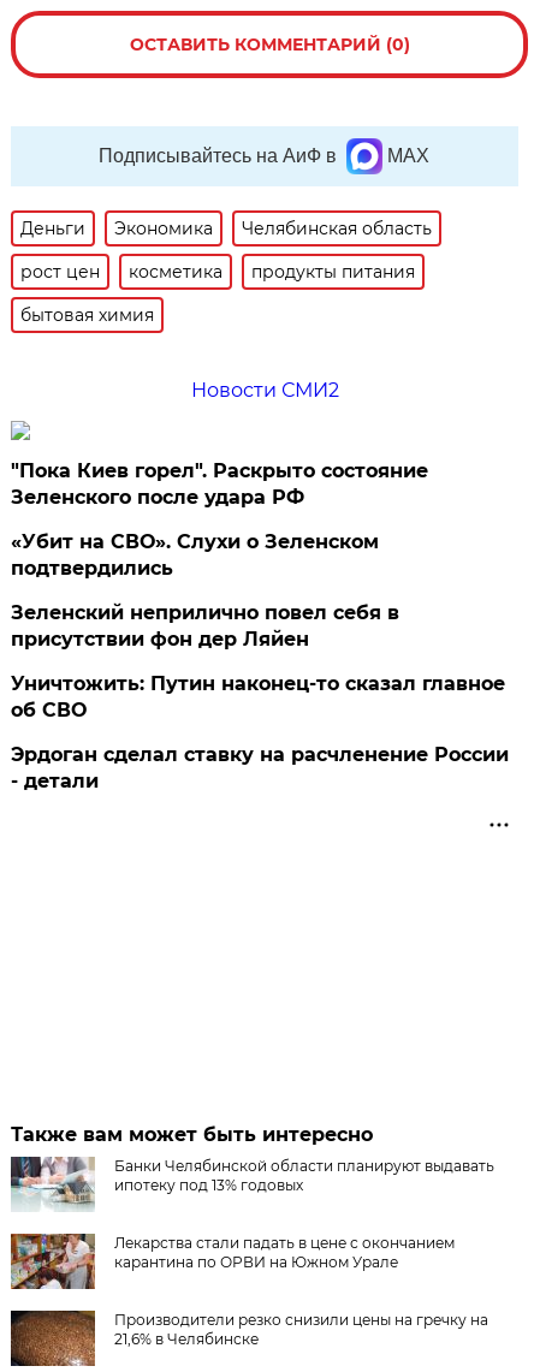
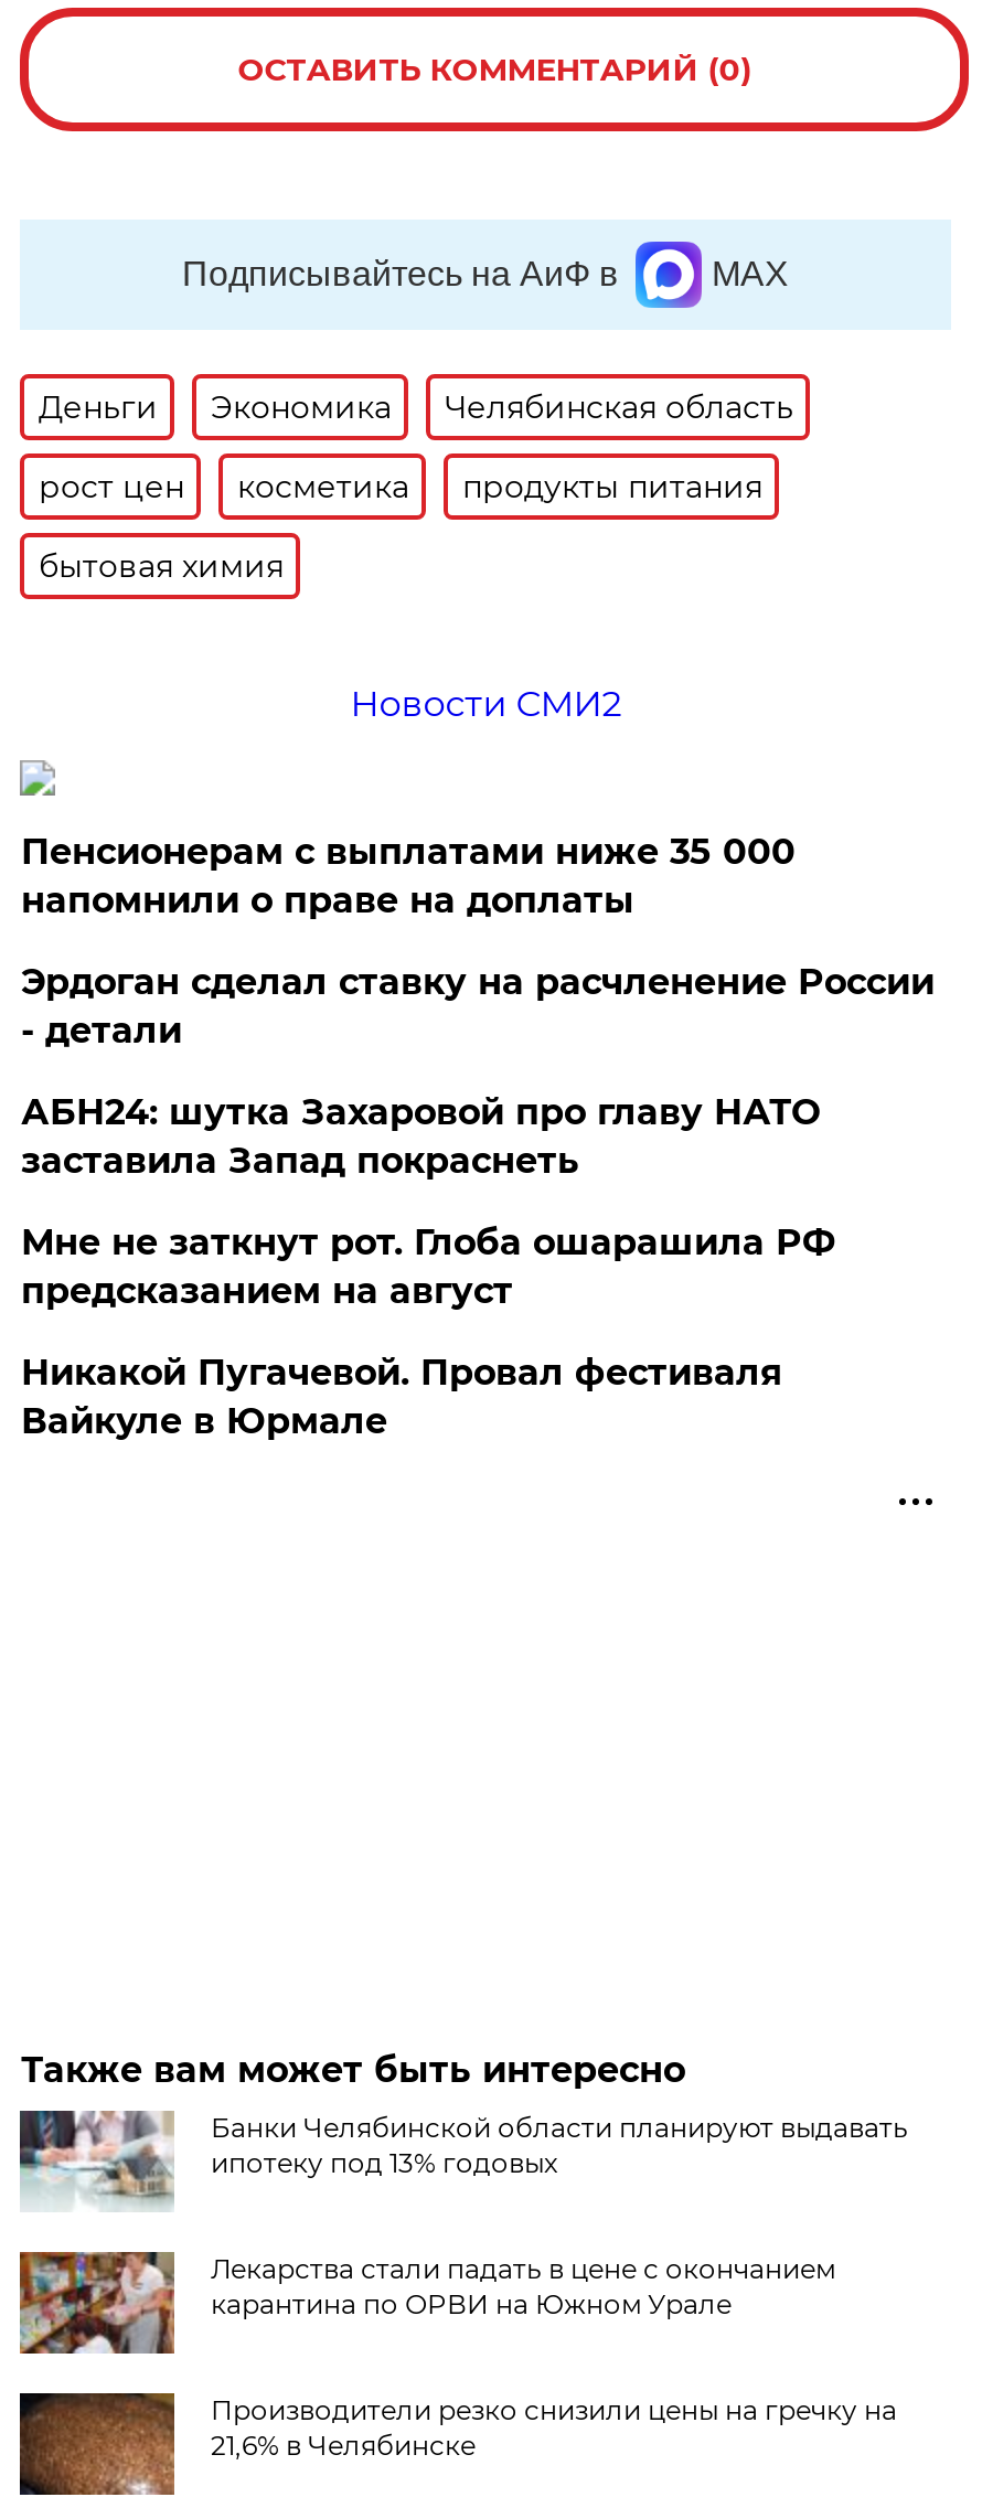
[11,459,506,721] "Пока Киев горел". Раскрыто состояние | Зеленского после удара РФ | «Убит на СВО». Слухи о Зеленском | подтвердились | Зеленский неприлично повел cебя в | присутствии фон дер Ляйен | Уничтожить: Путин наконец-то сказал главное | об СВО -> [21,831,795,921] Пенсионерам с выплатами ниже 35 000 | напомнили о праве на доплаты
moved [11,743,509,792] -> [21,961,934,1051]: Эрдоган сделал ставку на расчленение России | - детали
none -> [21,1091,835,1442] АБН24: шутка Захаровой про главу НАТО | заставила Запад покраснеть | Мне не заткнут рот. Глоба ошарашила РФ | предсказанием на август | Никакой Пугачевой. Провал фестиваля | Вайкуле в Юрмале

